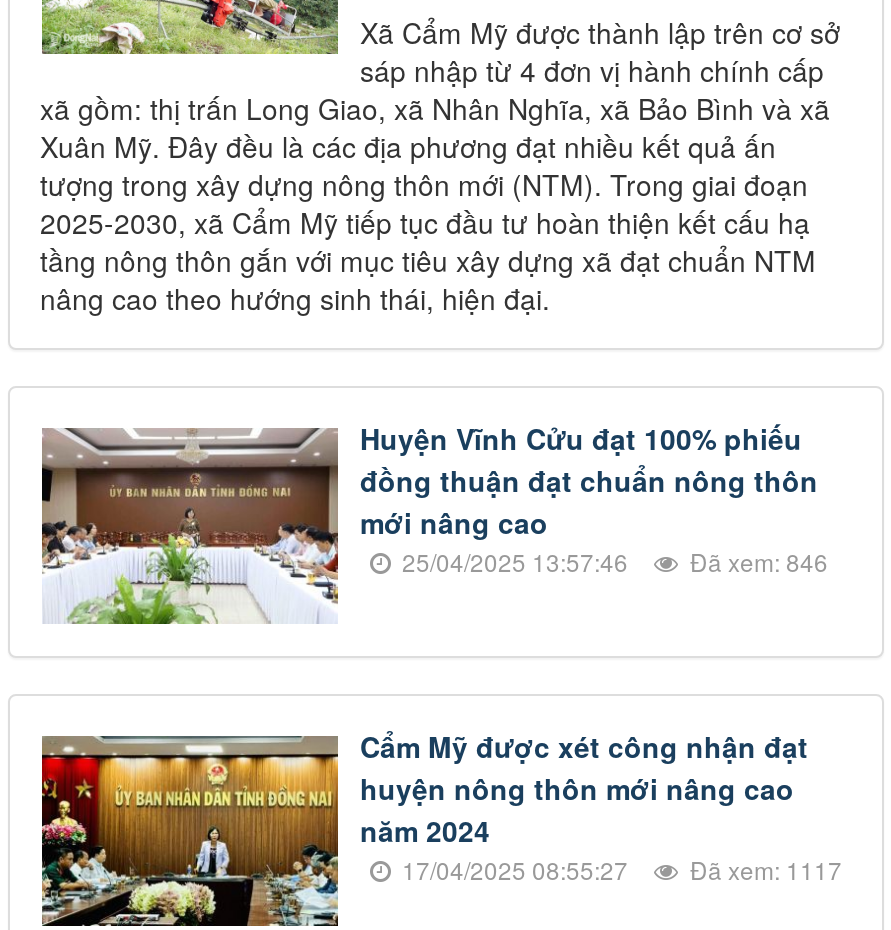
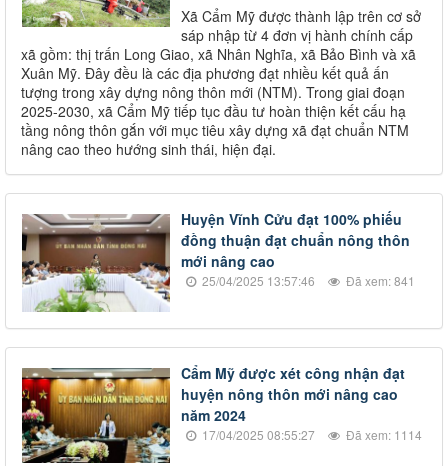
[396,543,828,577] 25/04/2025 13:57:46 Đã xem: 846 -> [199,272,415,289] 25/04/2025 13:57:46 Đã xem: 841
[396,852,842,886] 17/04/2025 08:55:27 Đã xem: 1117 -> [199,426,422,443] 17/04/2025 08:55:27 Đã xem: 1114

